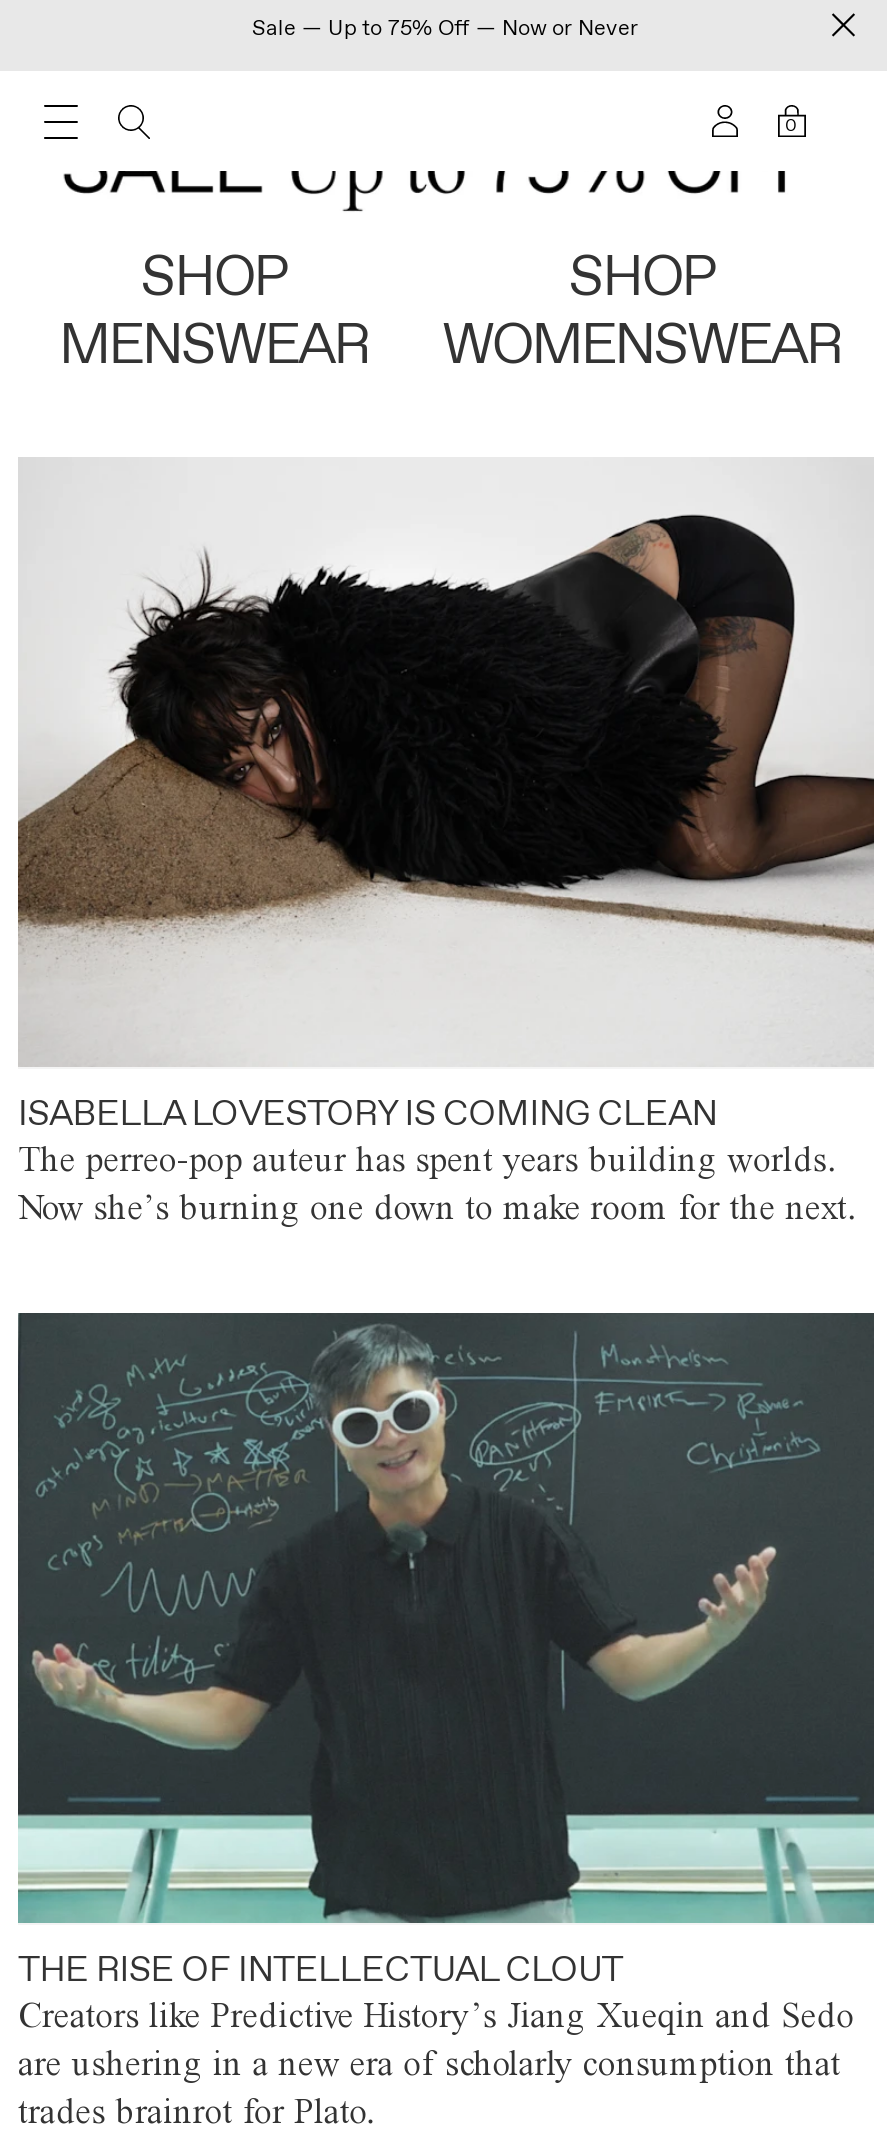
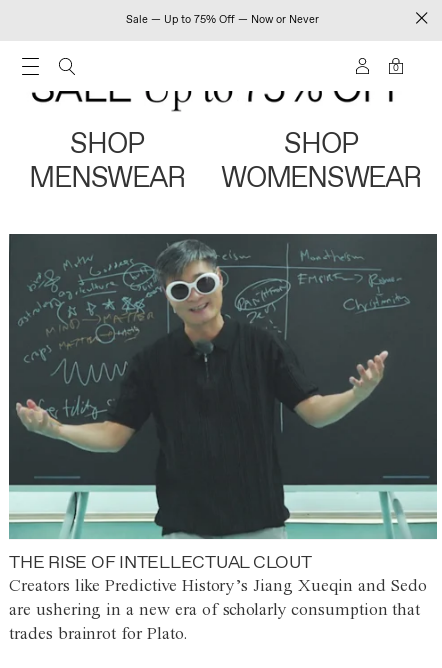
[18,513,874,1228] [image] | ISABELLA LOVESTORY IS COMING CLEAN | The perreo-pop auteur has spent years building worlds. | Now she’s burning one down to make room for the next. -> none

